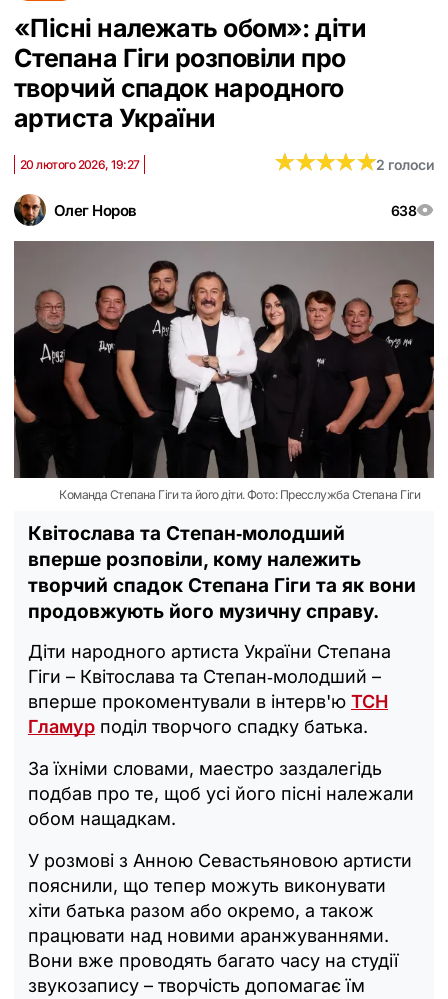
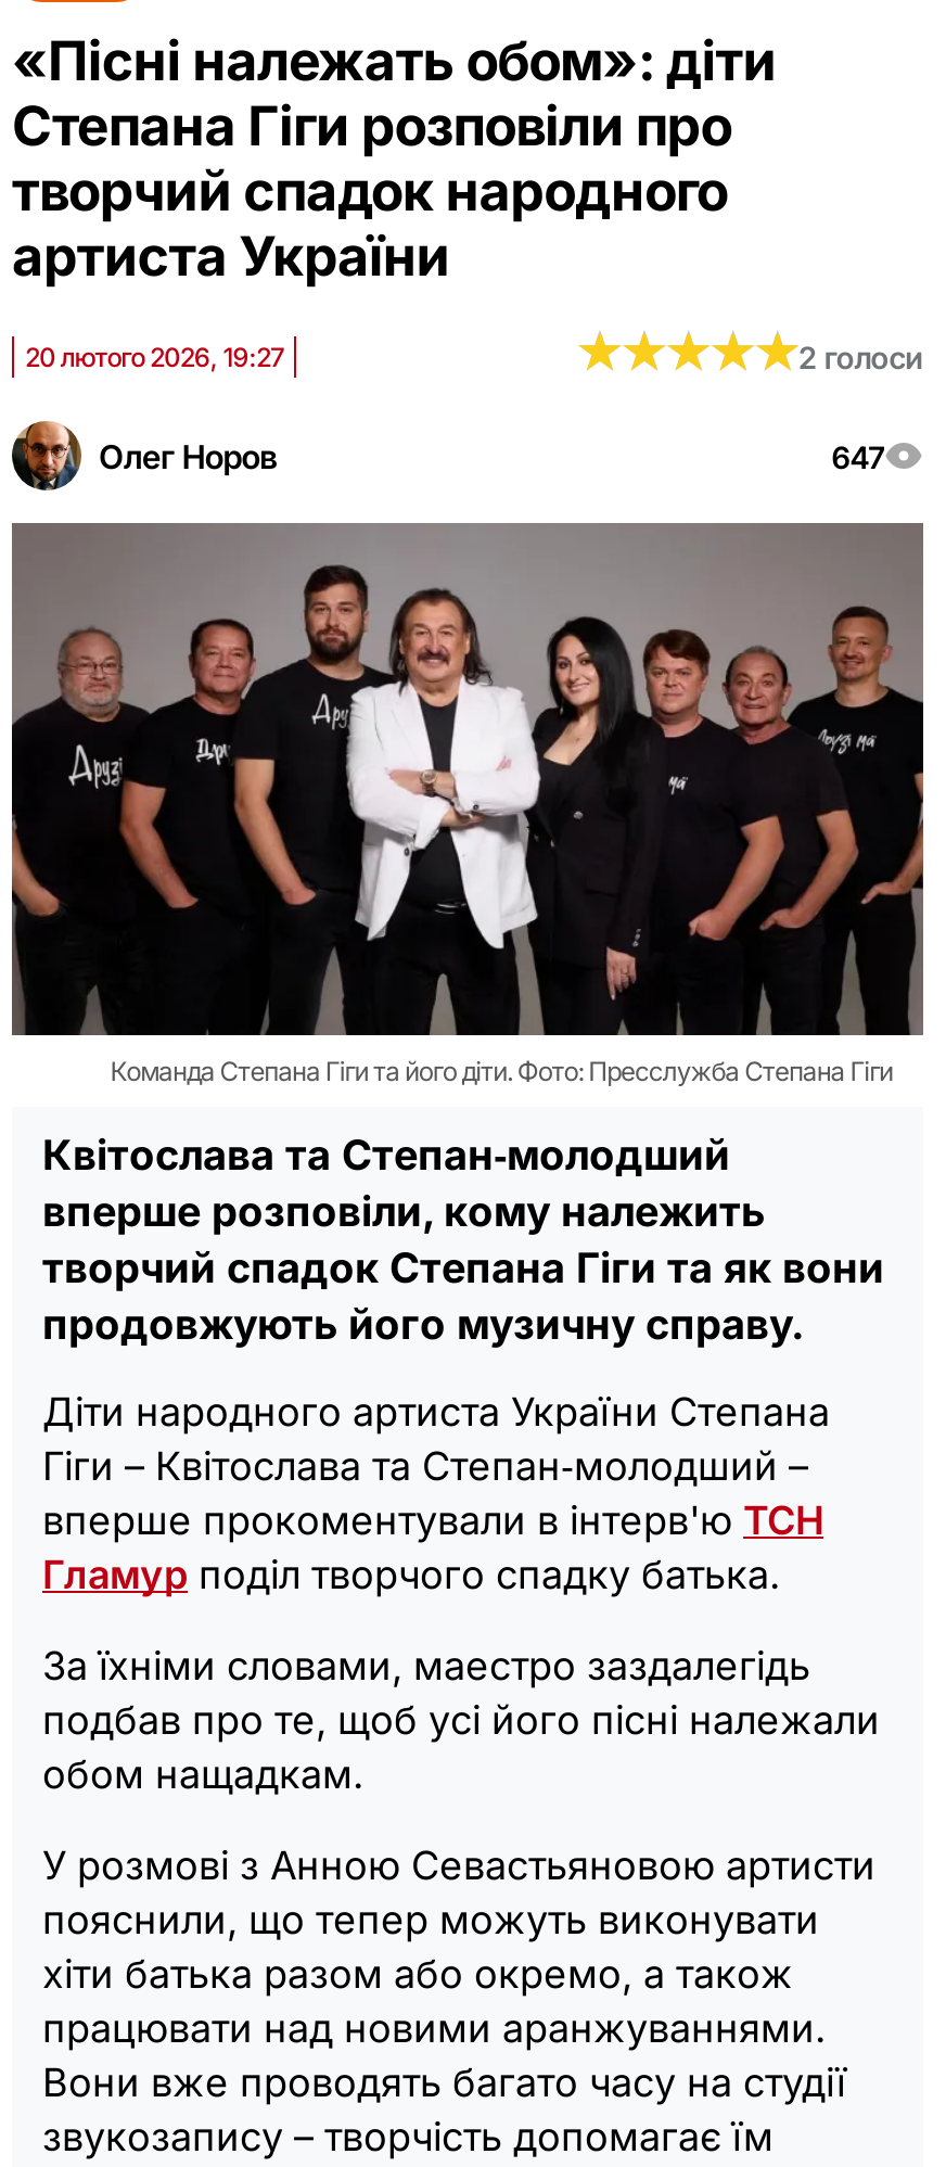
[391,201,416,218] 638 -> [831,437,884,474] 647

